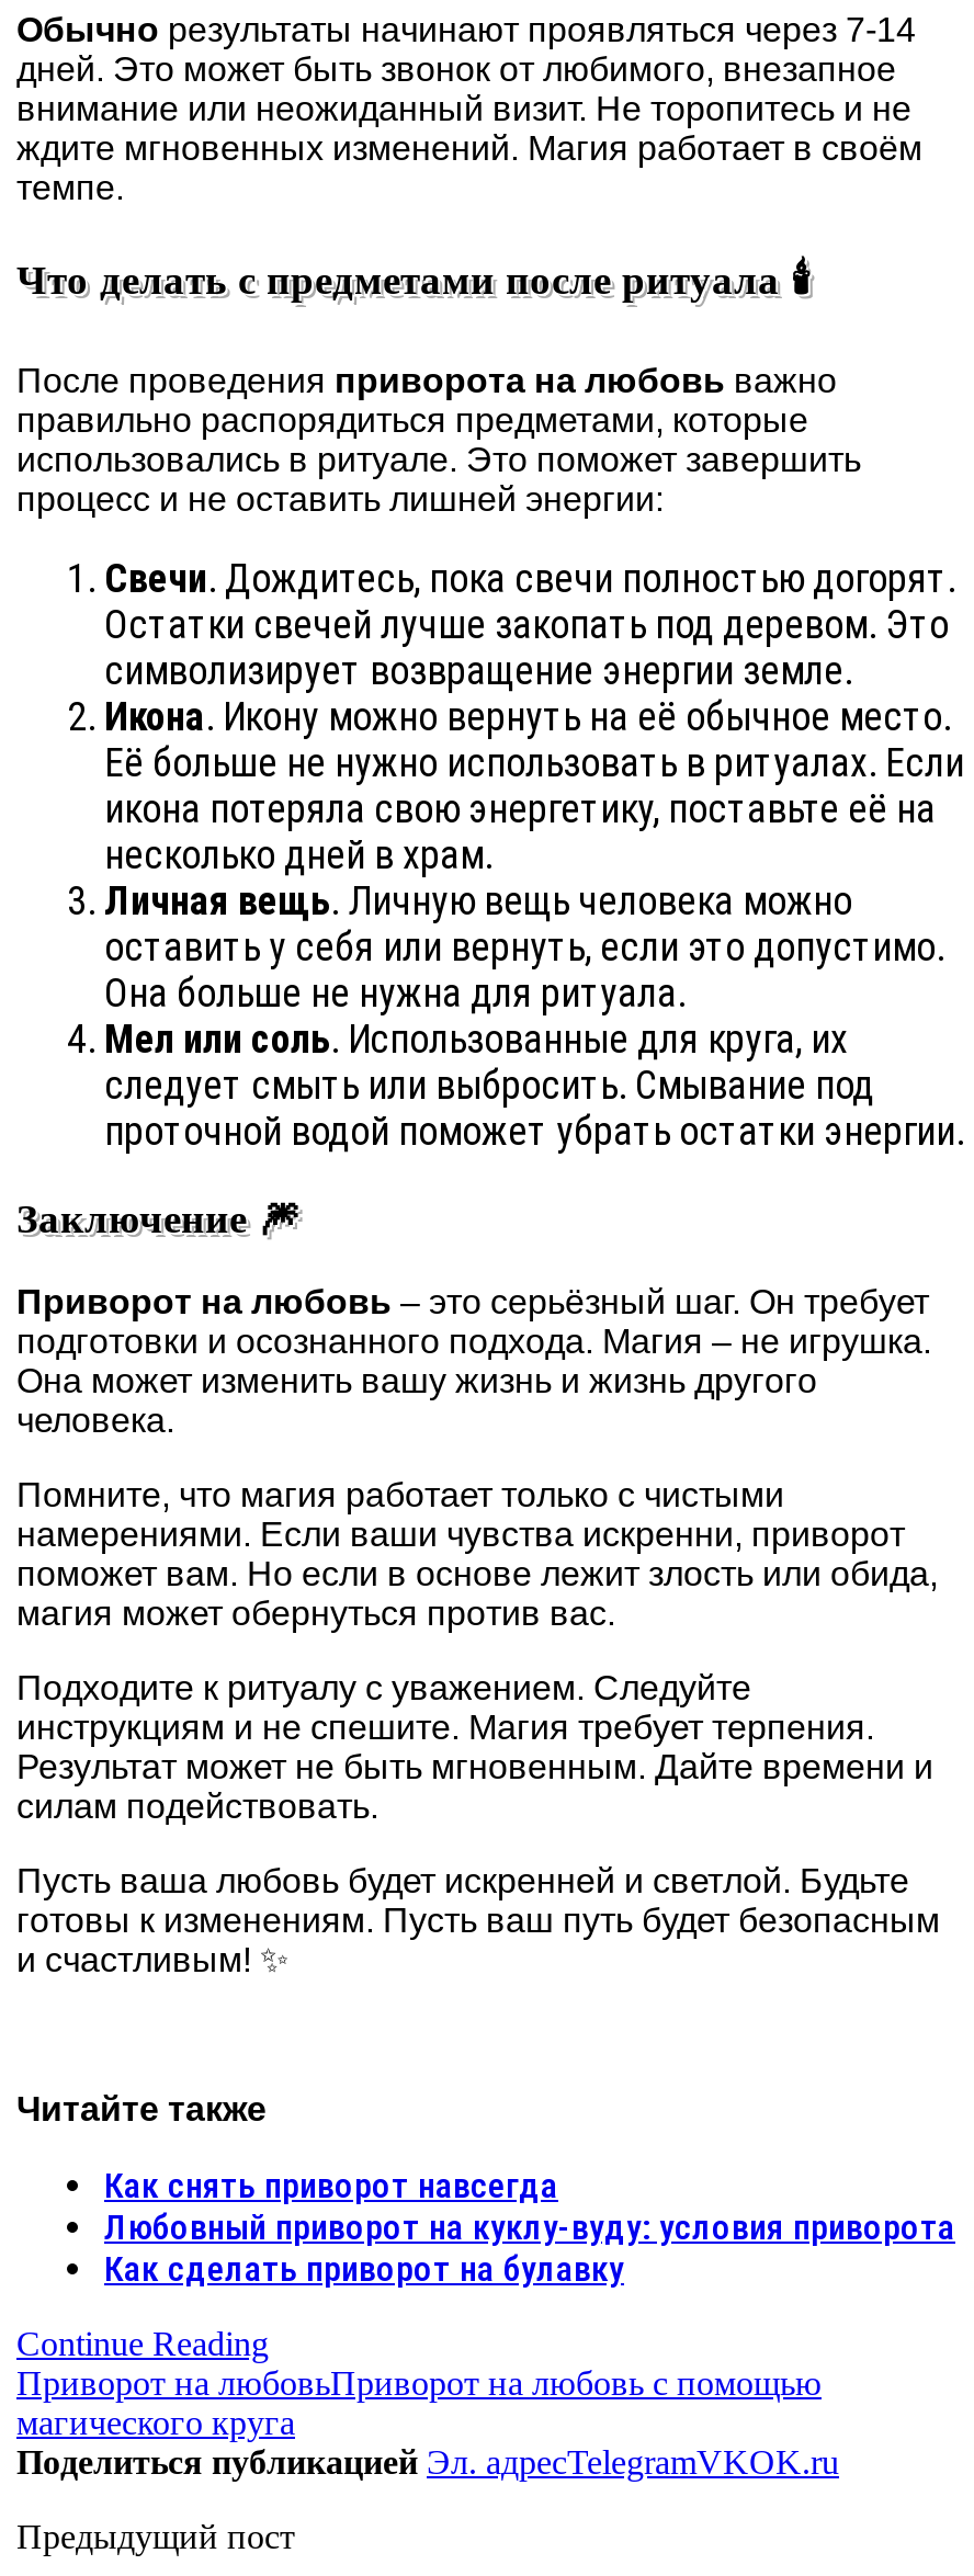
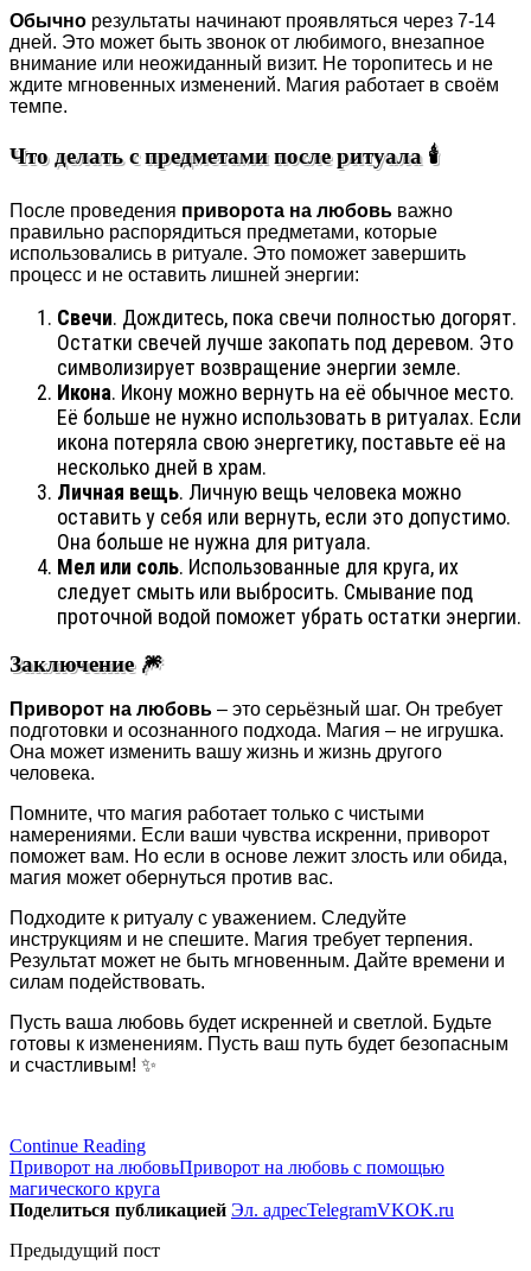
[16,2091,955,2290] Читайте также | Как снять приворот навсегда | Любовный приворот на куклу-вуду: условия приворота | Как сделать приворот на булавку -> none

